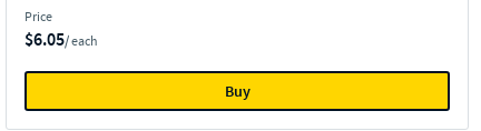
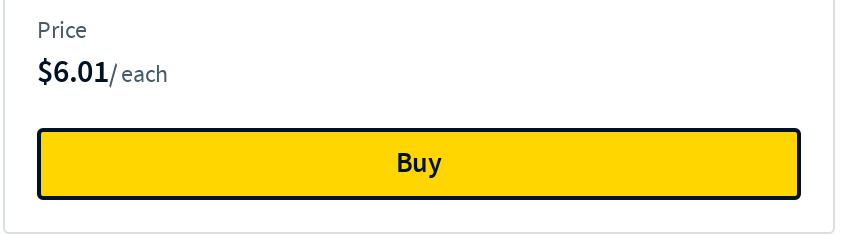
[24,28,98,51] $6.05/ each -> [37,49,169,91] $6.01/ each

